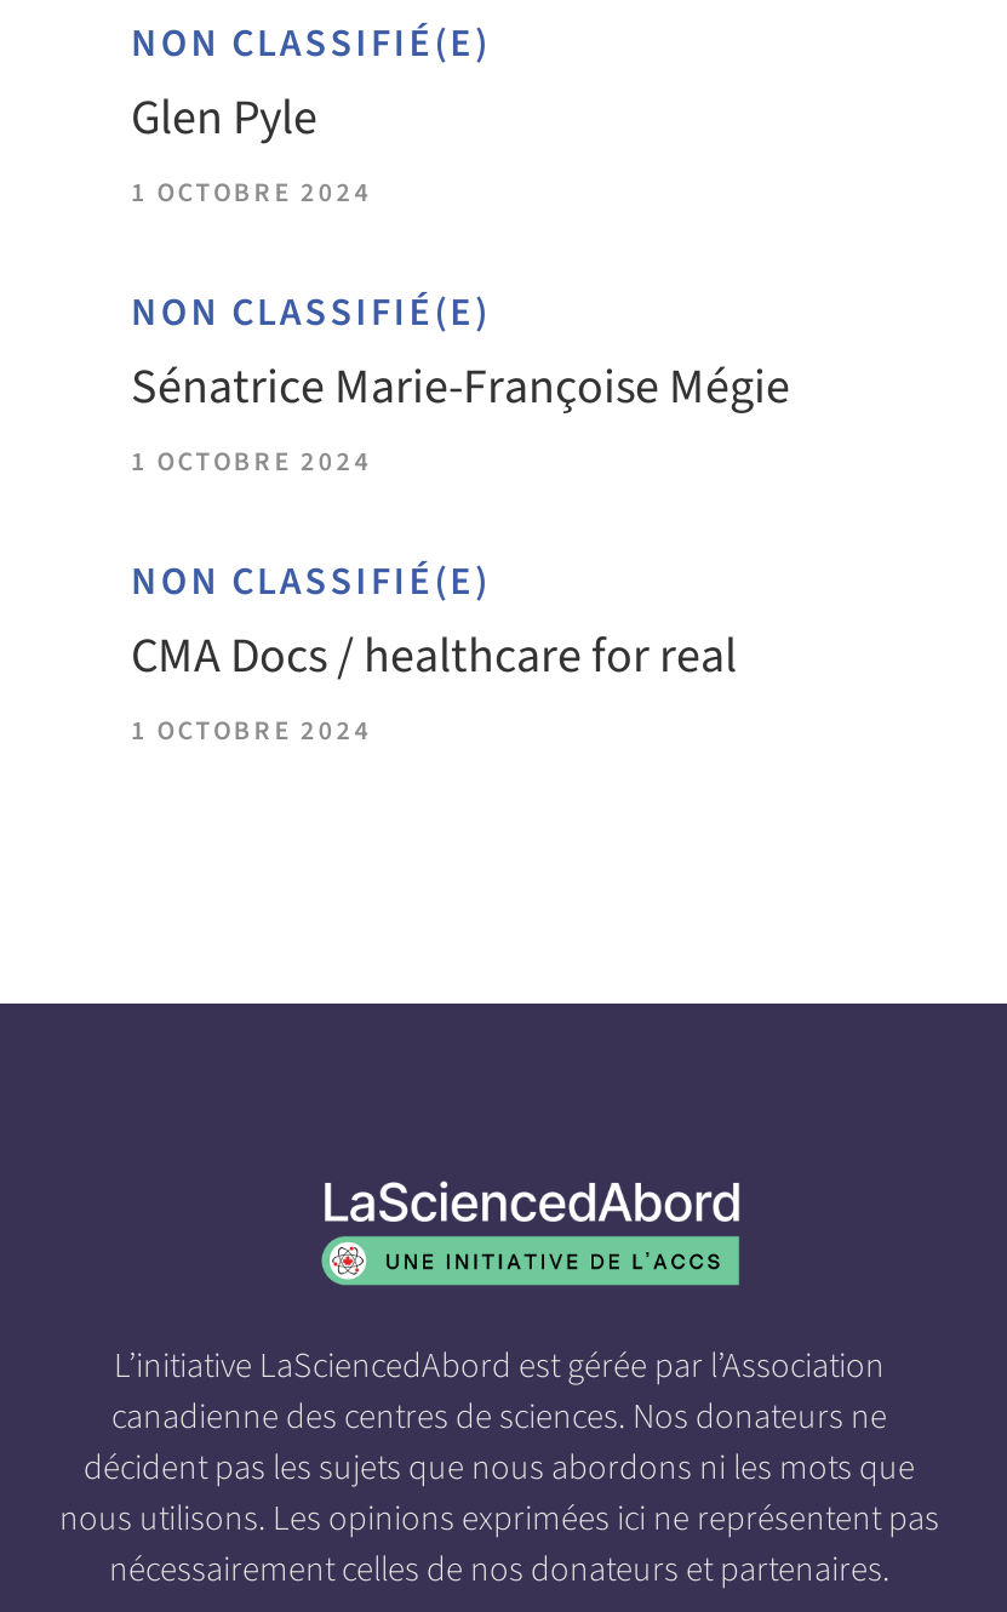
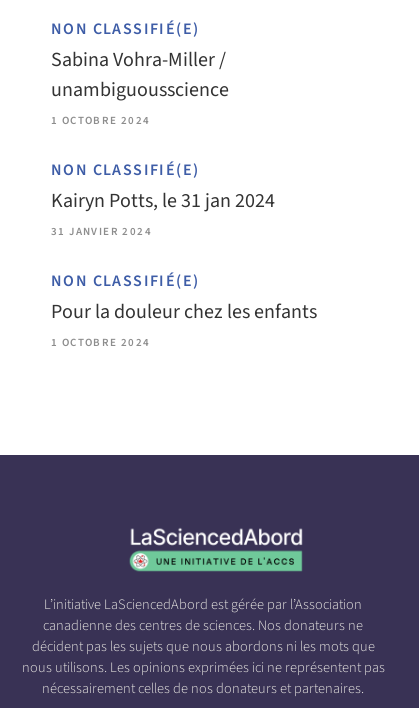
[131,85,317,152] Glen Pyle -> [51,46,229,104] Sabina Vohra-Miller / | unambiguousscience
[131,354,790,480] Sénatrice Marie-Françoise Mégie | 1 OCTOBRE 2024 -> [51,187,275,239] Kairyn Potts, le 31 jan 2024 | 31 JANVIER 2024
[131,623,737,691] CMA Docs / healthcare for real -> [51,298,317,326] Pour la douleur chez les enfants

